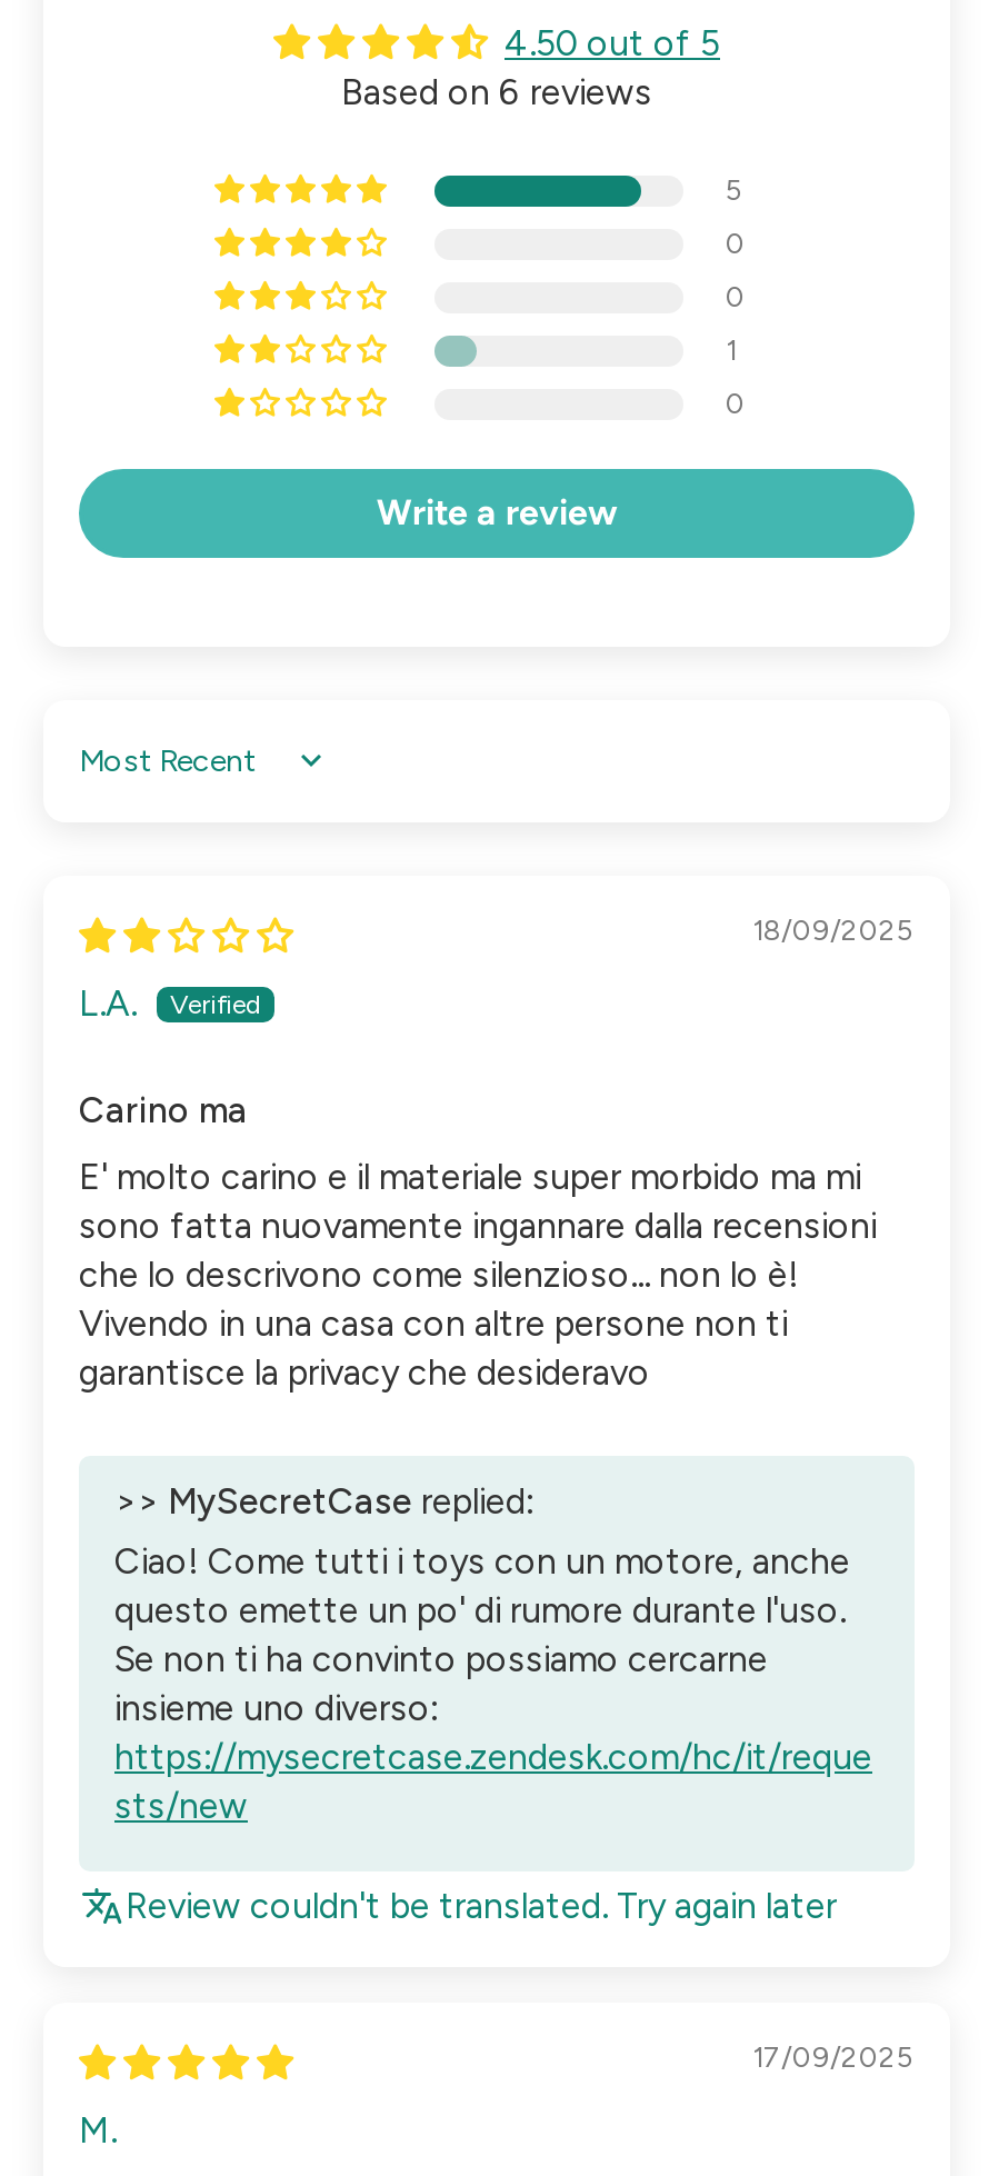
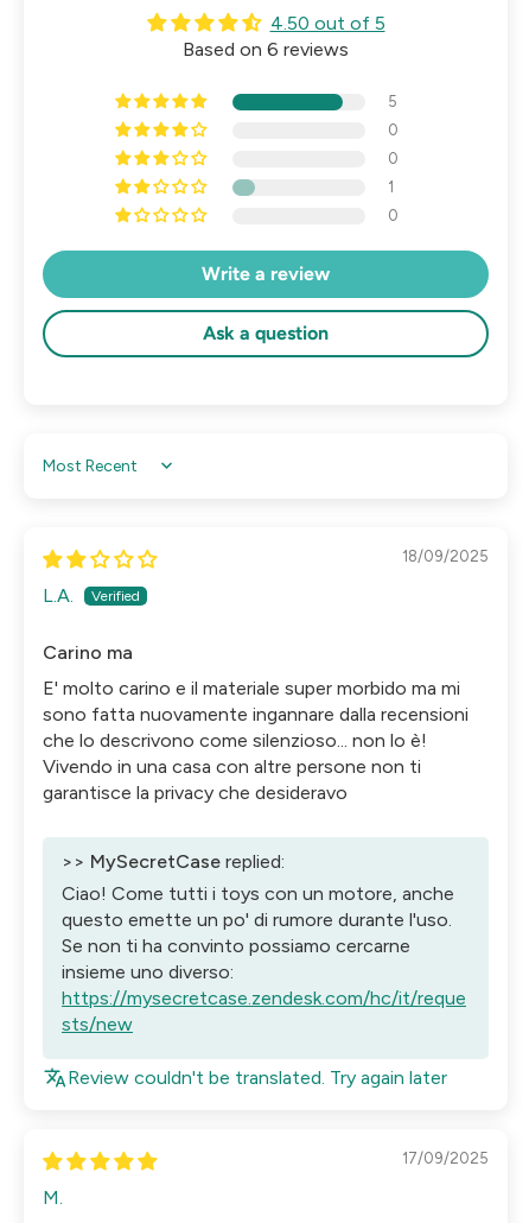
none -> [203,321,329,344] Ask a question

